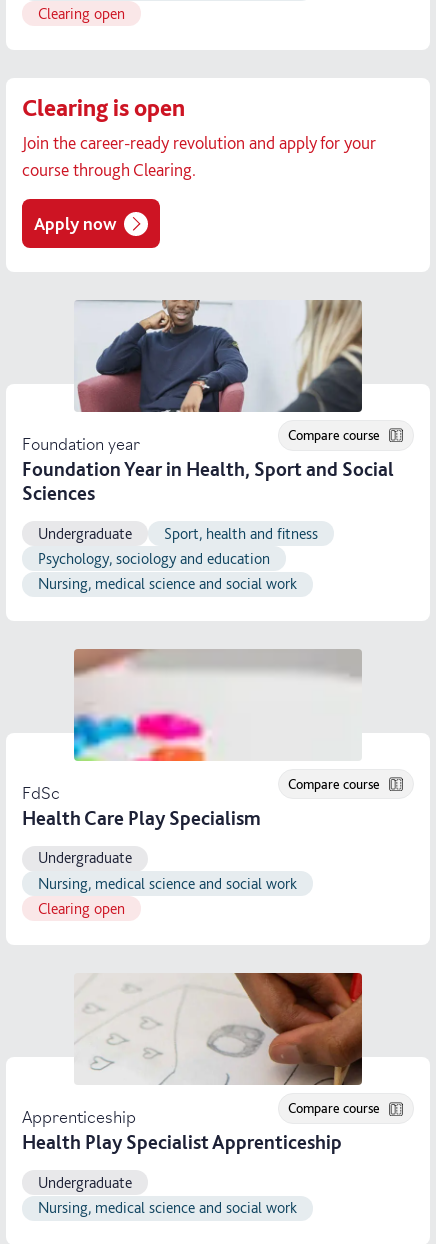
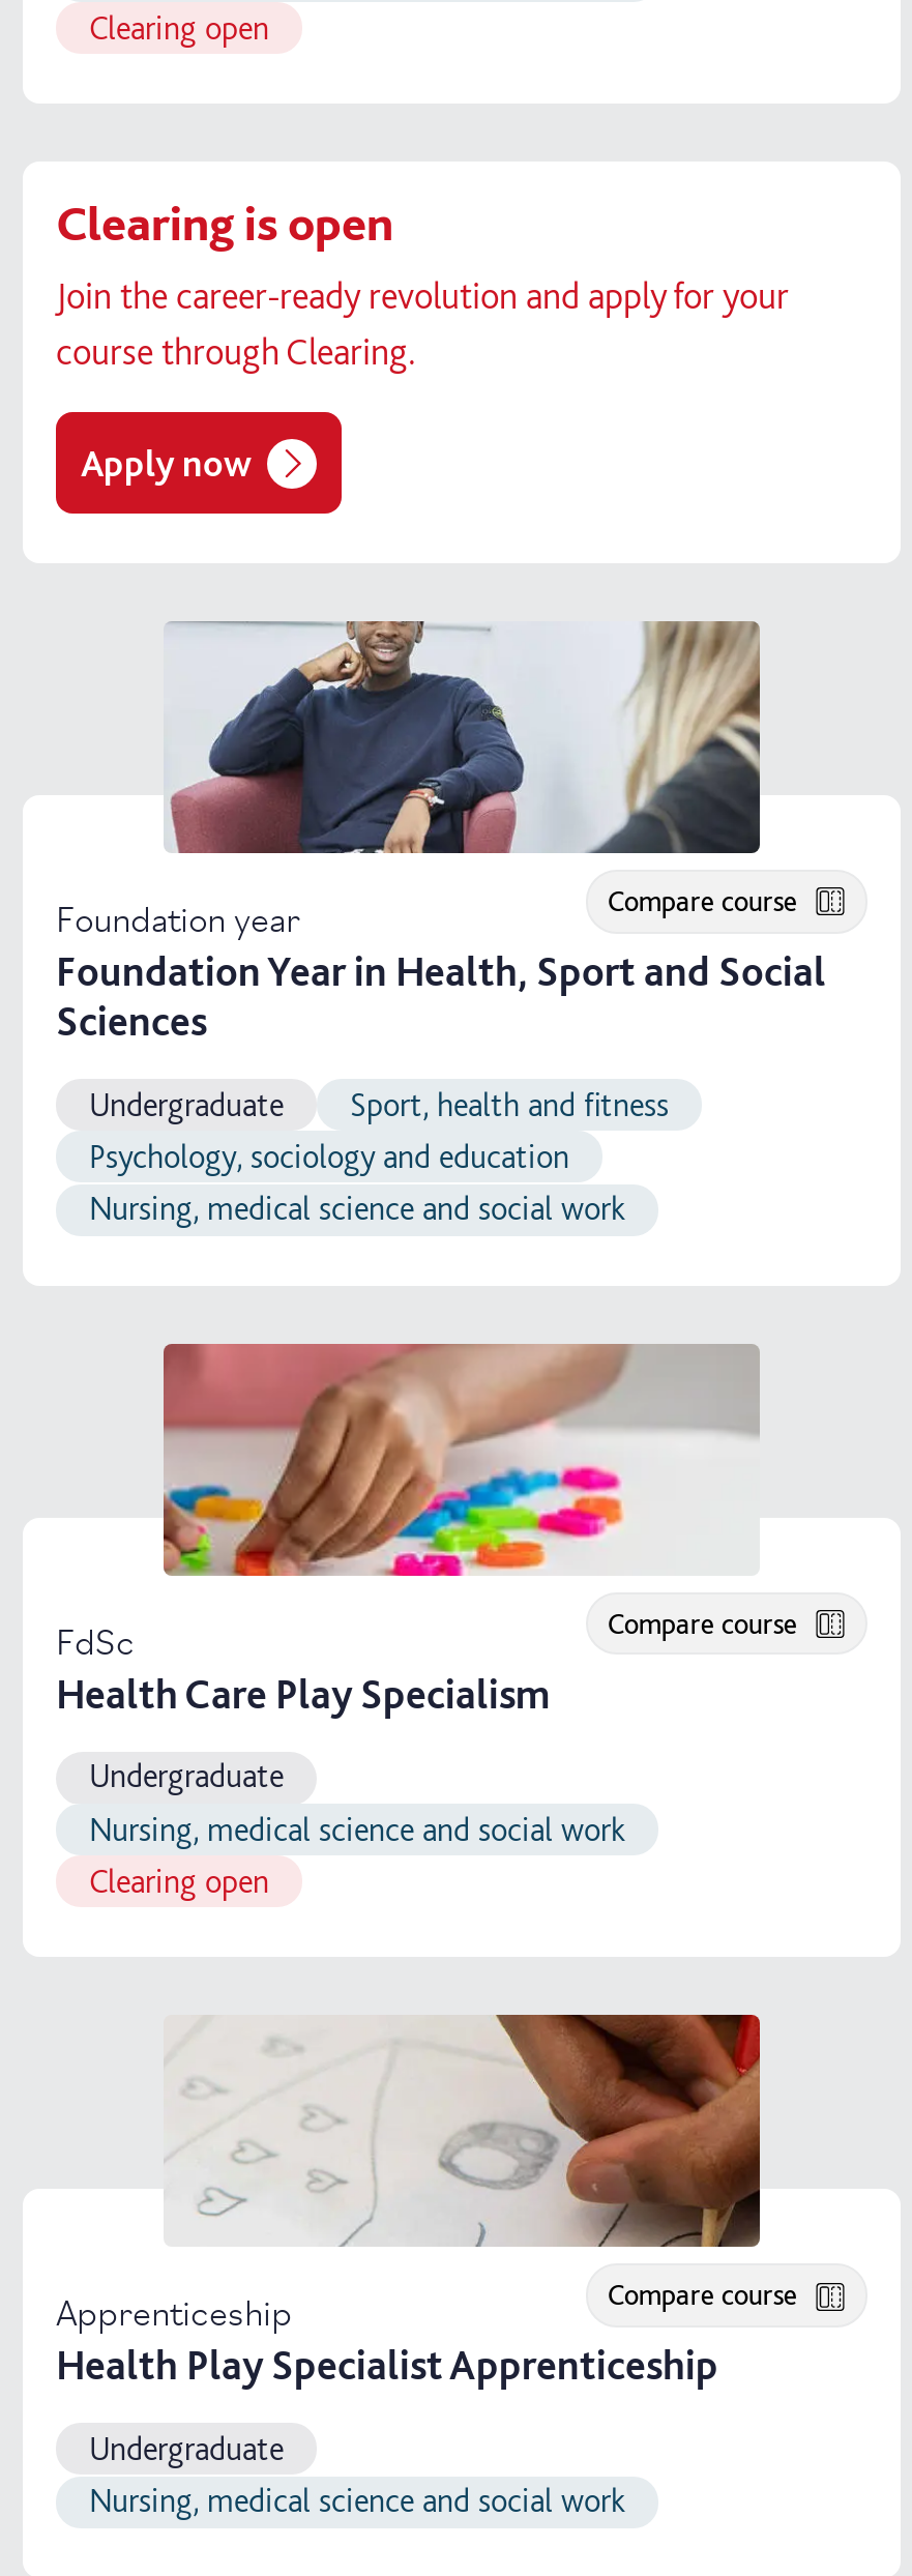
[73,649,361,762] [image] -> [161,1344,760,1578] [image]

